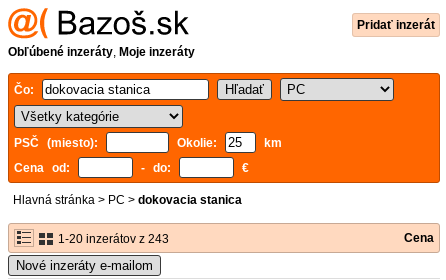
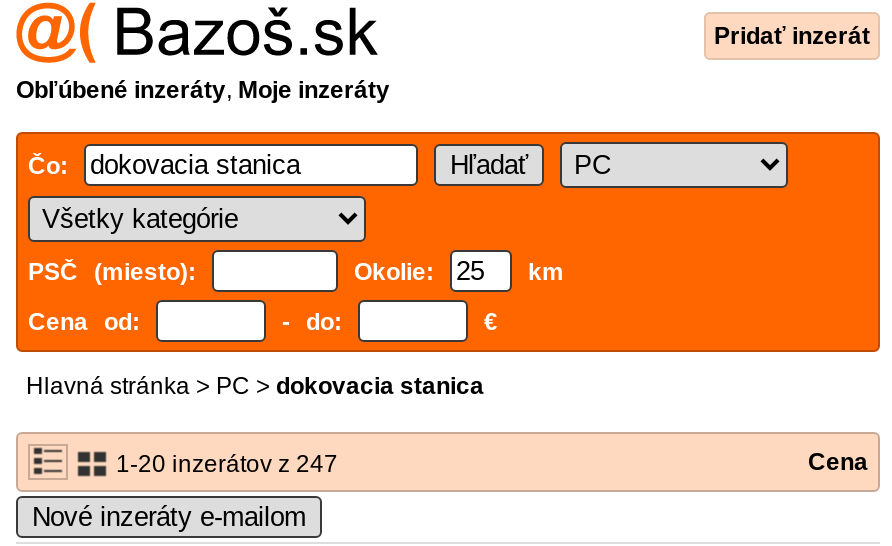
[55,232,169,246] 1-20 inzerátov z 243 -> [110,450,338,478] 1-20 inzerátov z 247

